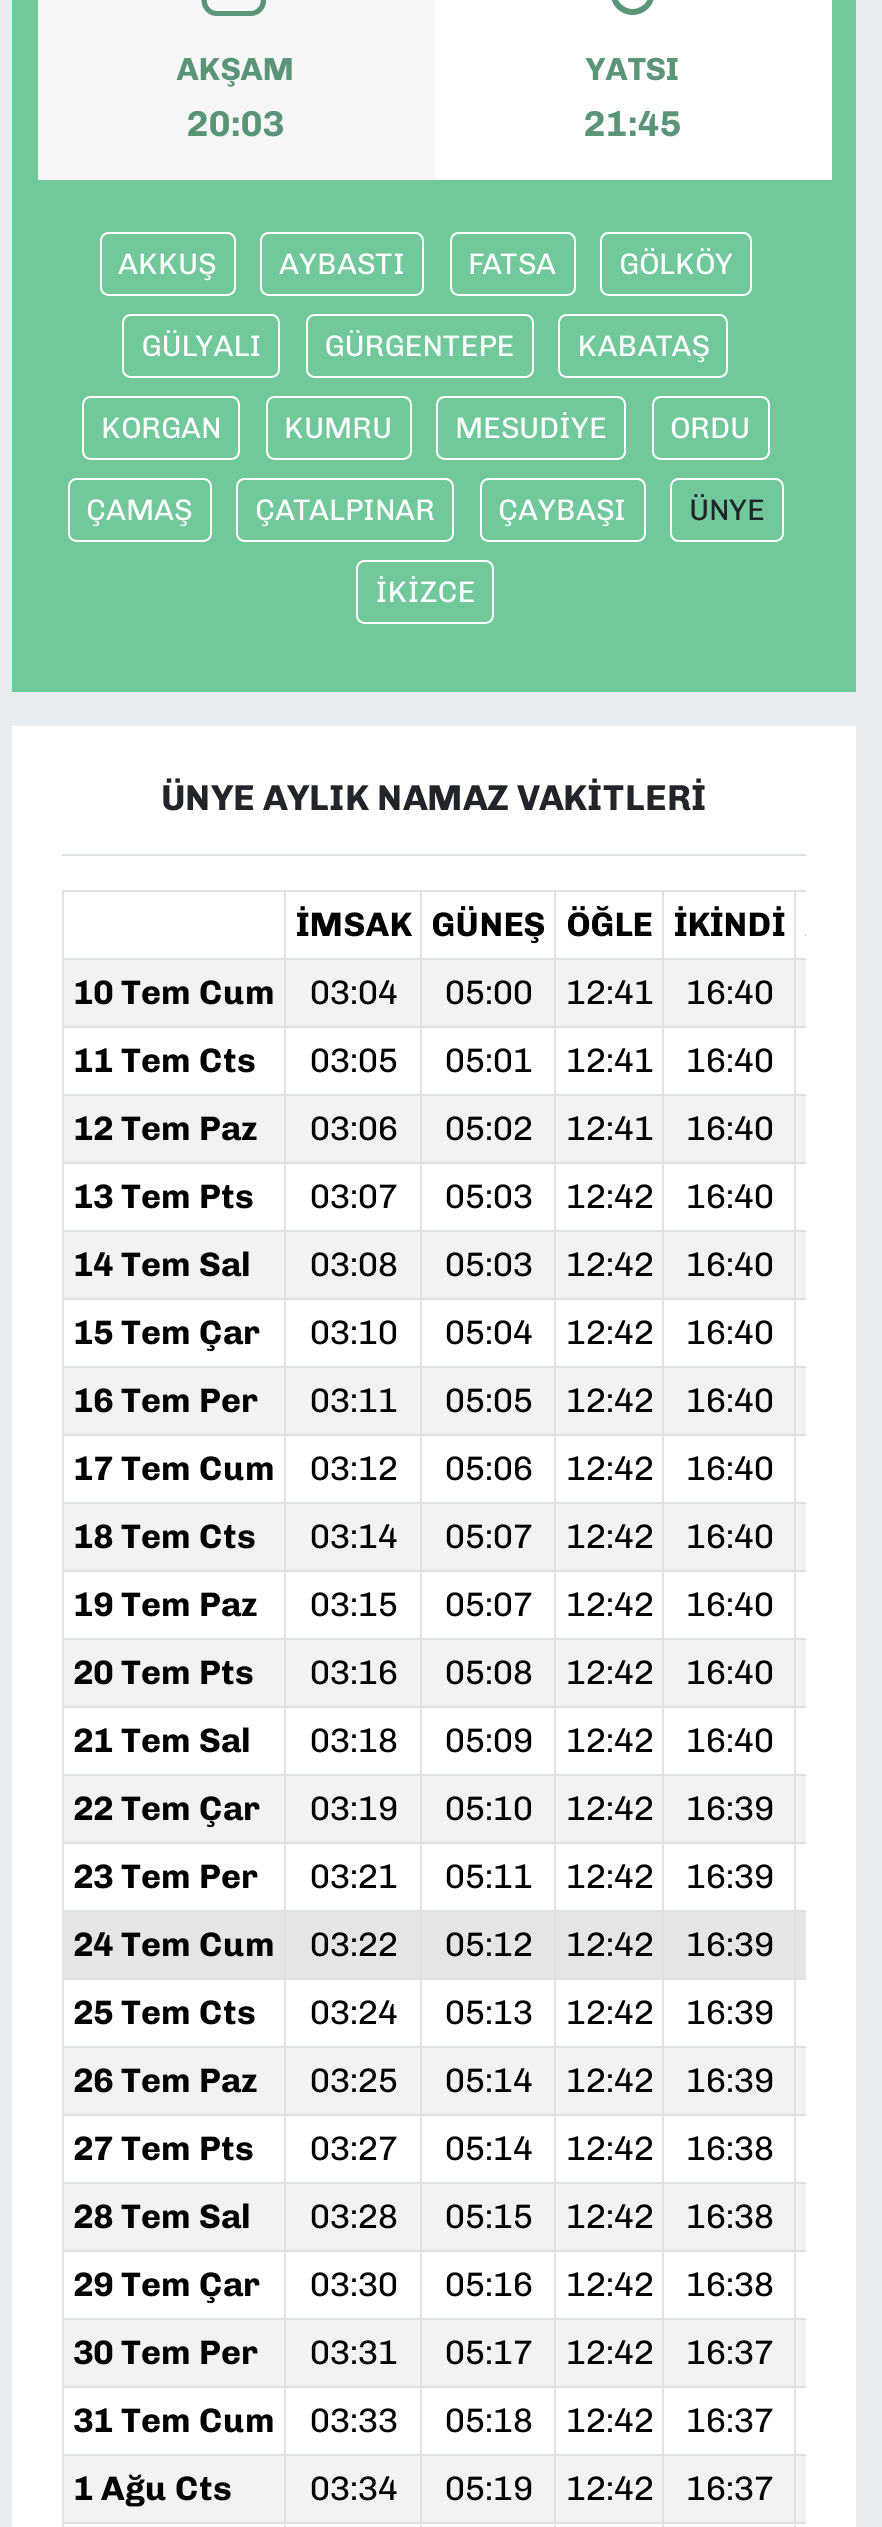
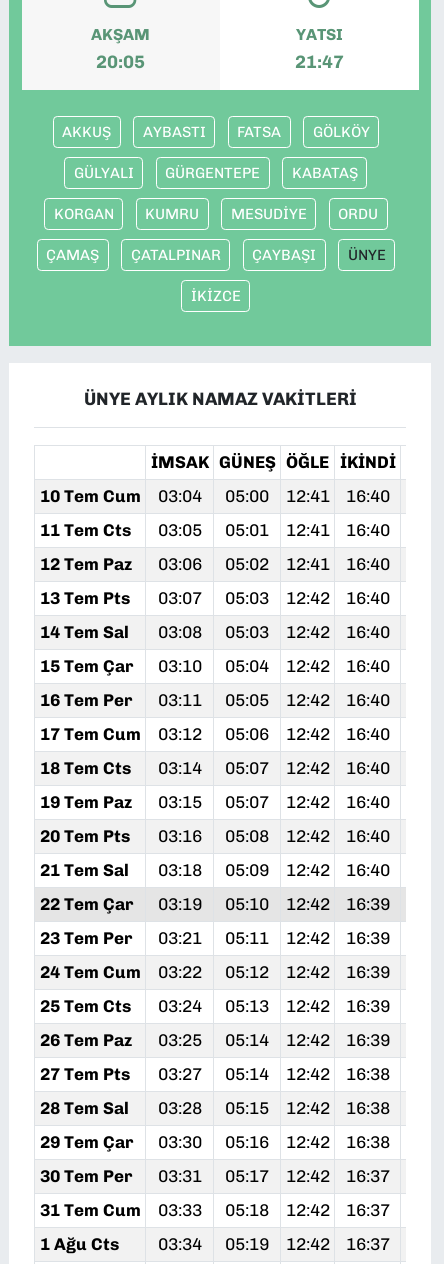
[186,103,284,147] 20:03 -> [96,51,145,73] 20:05
[584,103,682,147] 21:45 -> [295,51,344,73] 21:47

